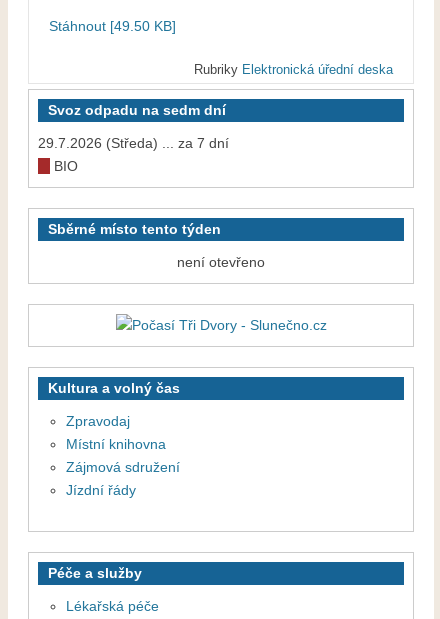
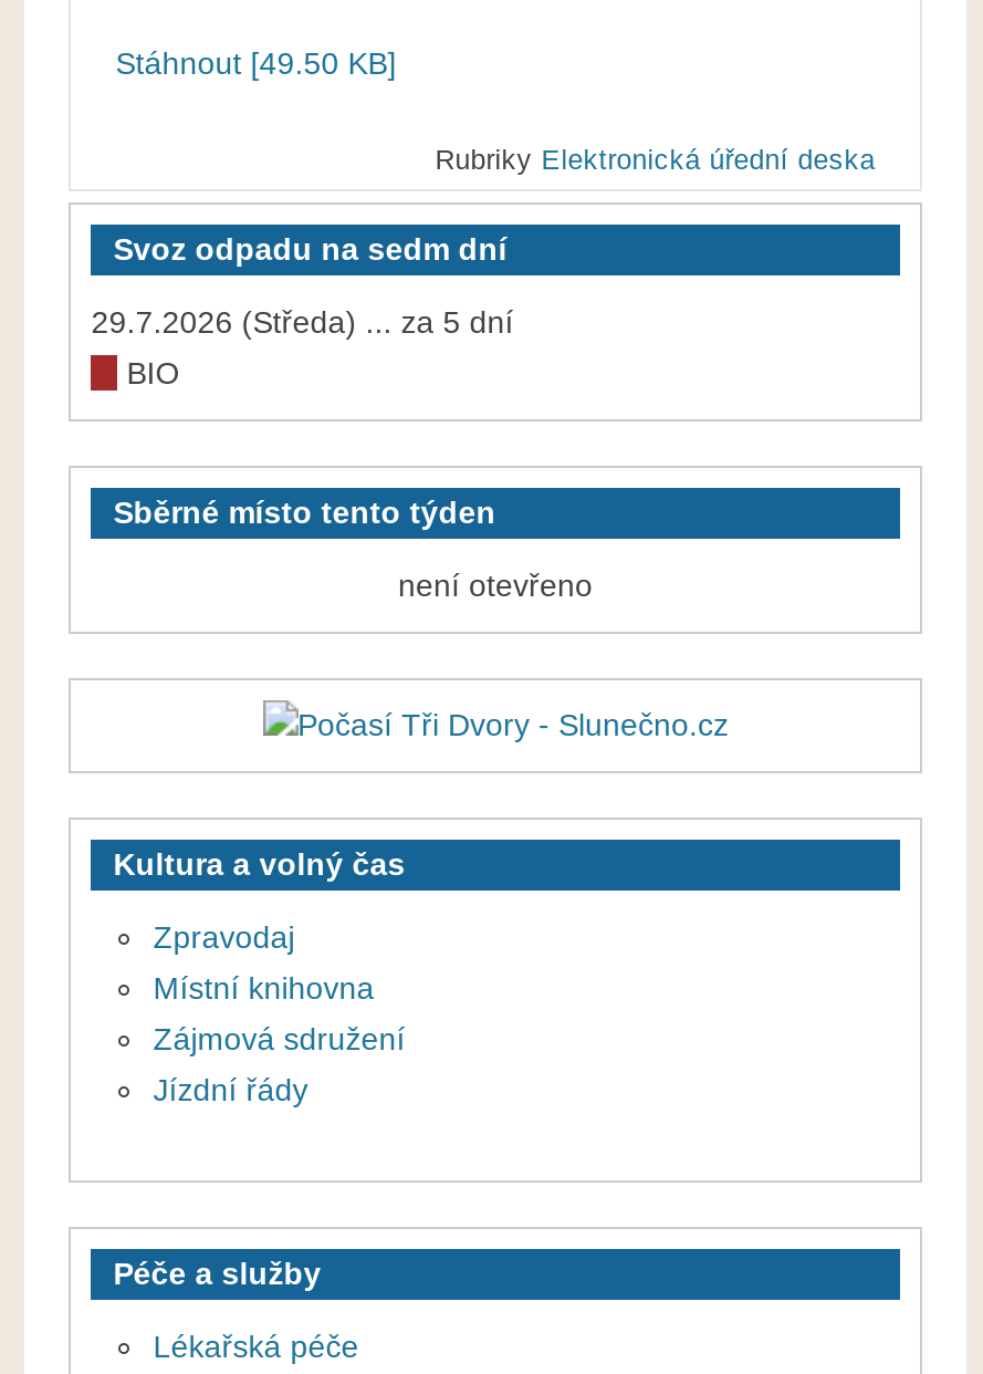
[38,135,229,151] 29.7.2026 (Středa) ... za 7 dní -> [91,304,514,340] 29.7.2026 (Středa) ... za 5 dní

